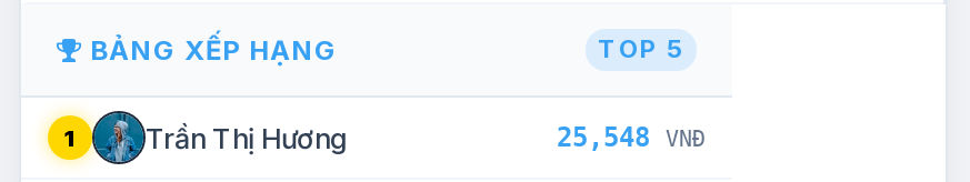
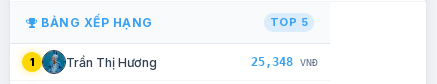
[557,121,706,152] 25,548 VNĐ -> [251,54,318,68] 25,348 VNĐ

